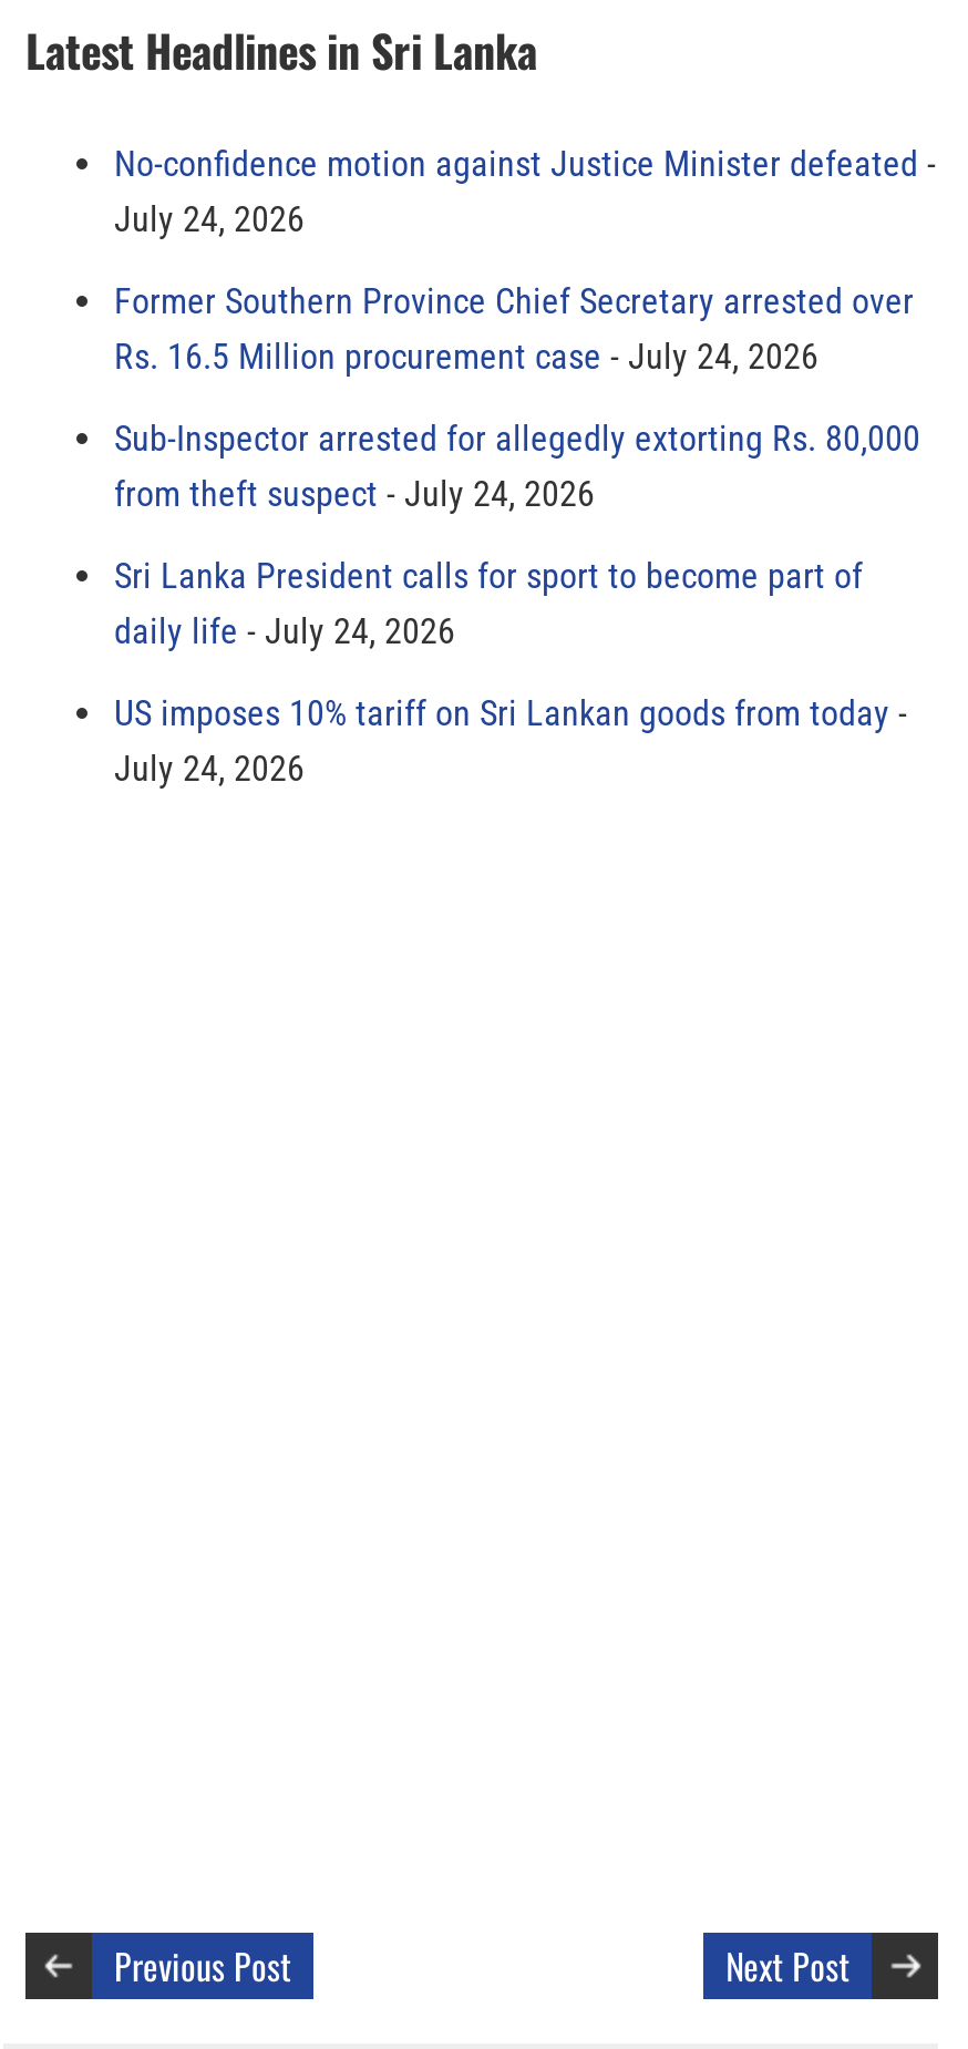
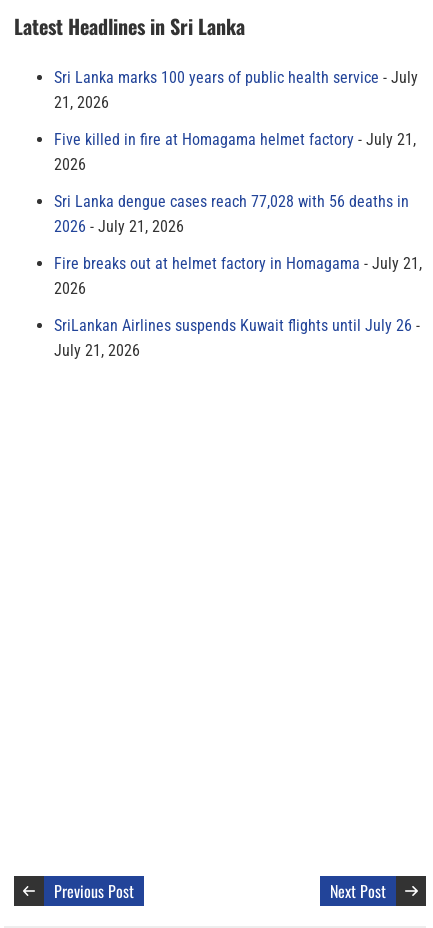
[114,142,918,240] No-confidence motion against Justice Minister defeated | July 24, 2026 -> [54,68,418,112] Sri Lanka marks 100 years of public health service | July | 21, 2026
[114,280,914,377] Former Southern Province Chief Secretary arrested over | Rs. 16.5 Million procurement case | July 24, 2026 -> [54,130,416,174] Five killed in fire at Homagama helmet factory | July 21, | 2026
[114,417,920,515] Sub-Inspector arrested for allegedly extorting Rs. 80,000 | from theft suspect | July 24, 2026 -> [54,192,409,236] Sri Lanka dengue cases reach 77,028 with 56 deaths in | 2026 | July 21, 2026
[114,554,863,652] Sri Lanka President calls for sport to become part of | daily life | July 24, 2026 -> [54,254,422,298] Fire breaks out at helmet factory in Homagama | July 21, | 2026
[114,692,889,789] US imposes 10% tariff on Sri Lankan goods from today | July 24, 2026 -> [54,316,412,360] SriLankan Airlines suspends Kuwait flights until July 26 | July 21, 2026

